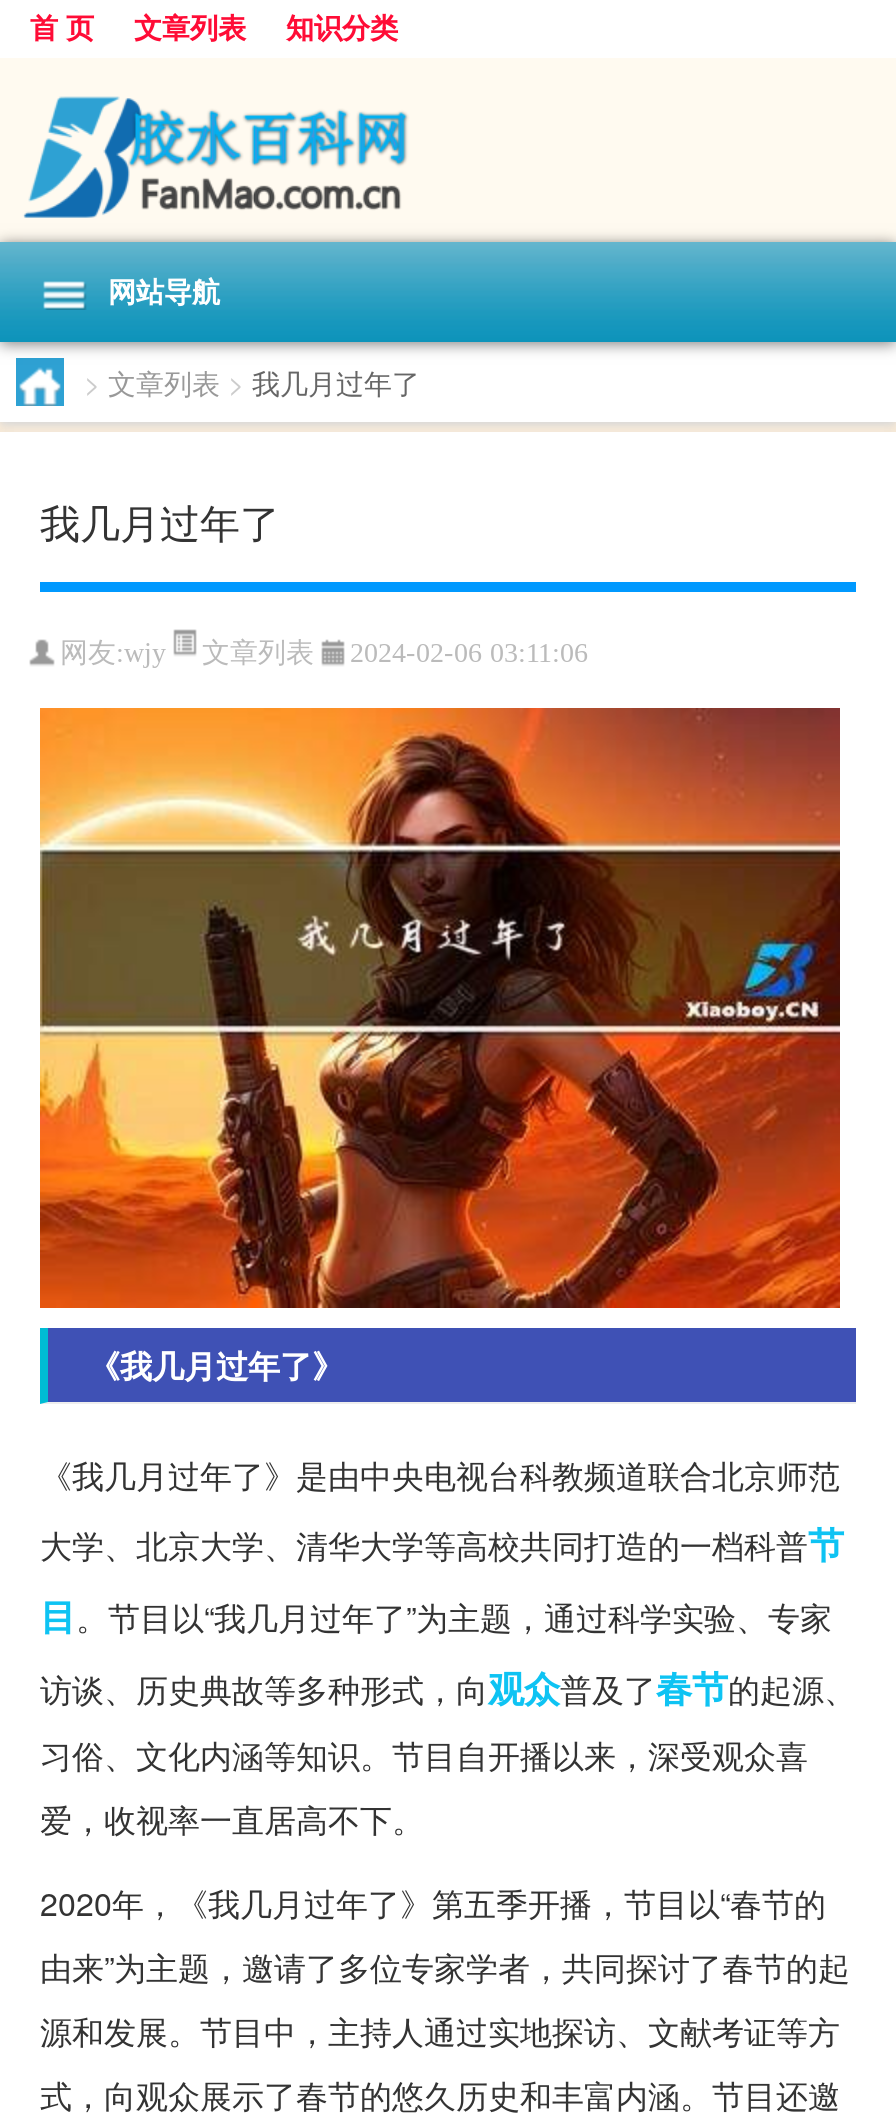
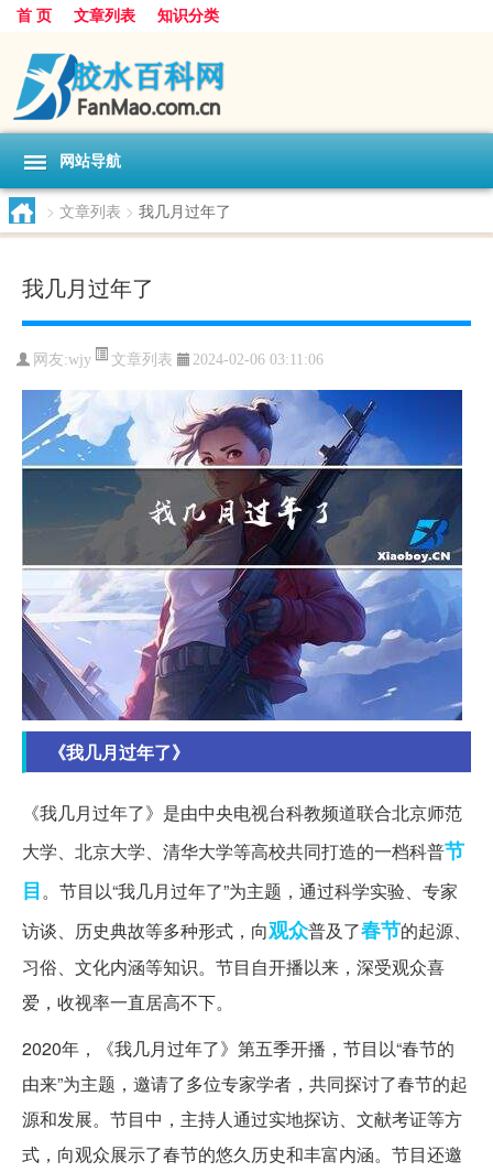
[38,706,842,1310] [image] -> [21,389,463,721] [image]

